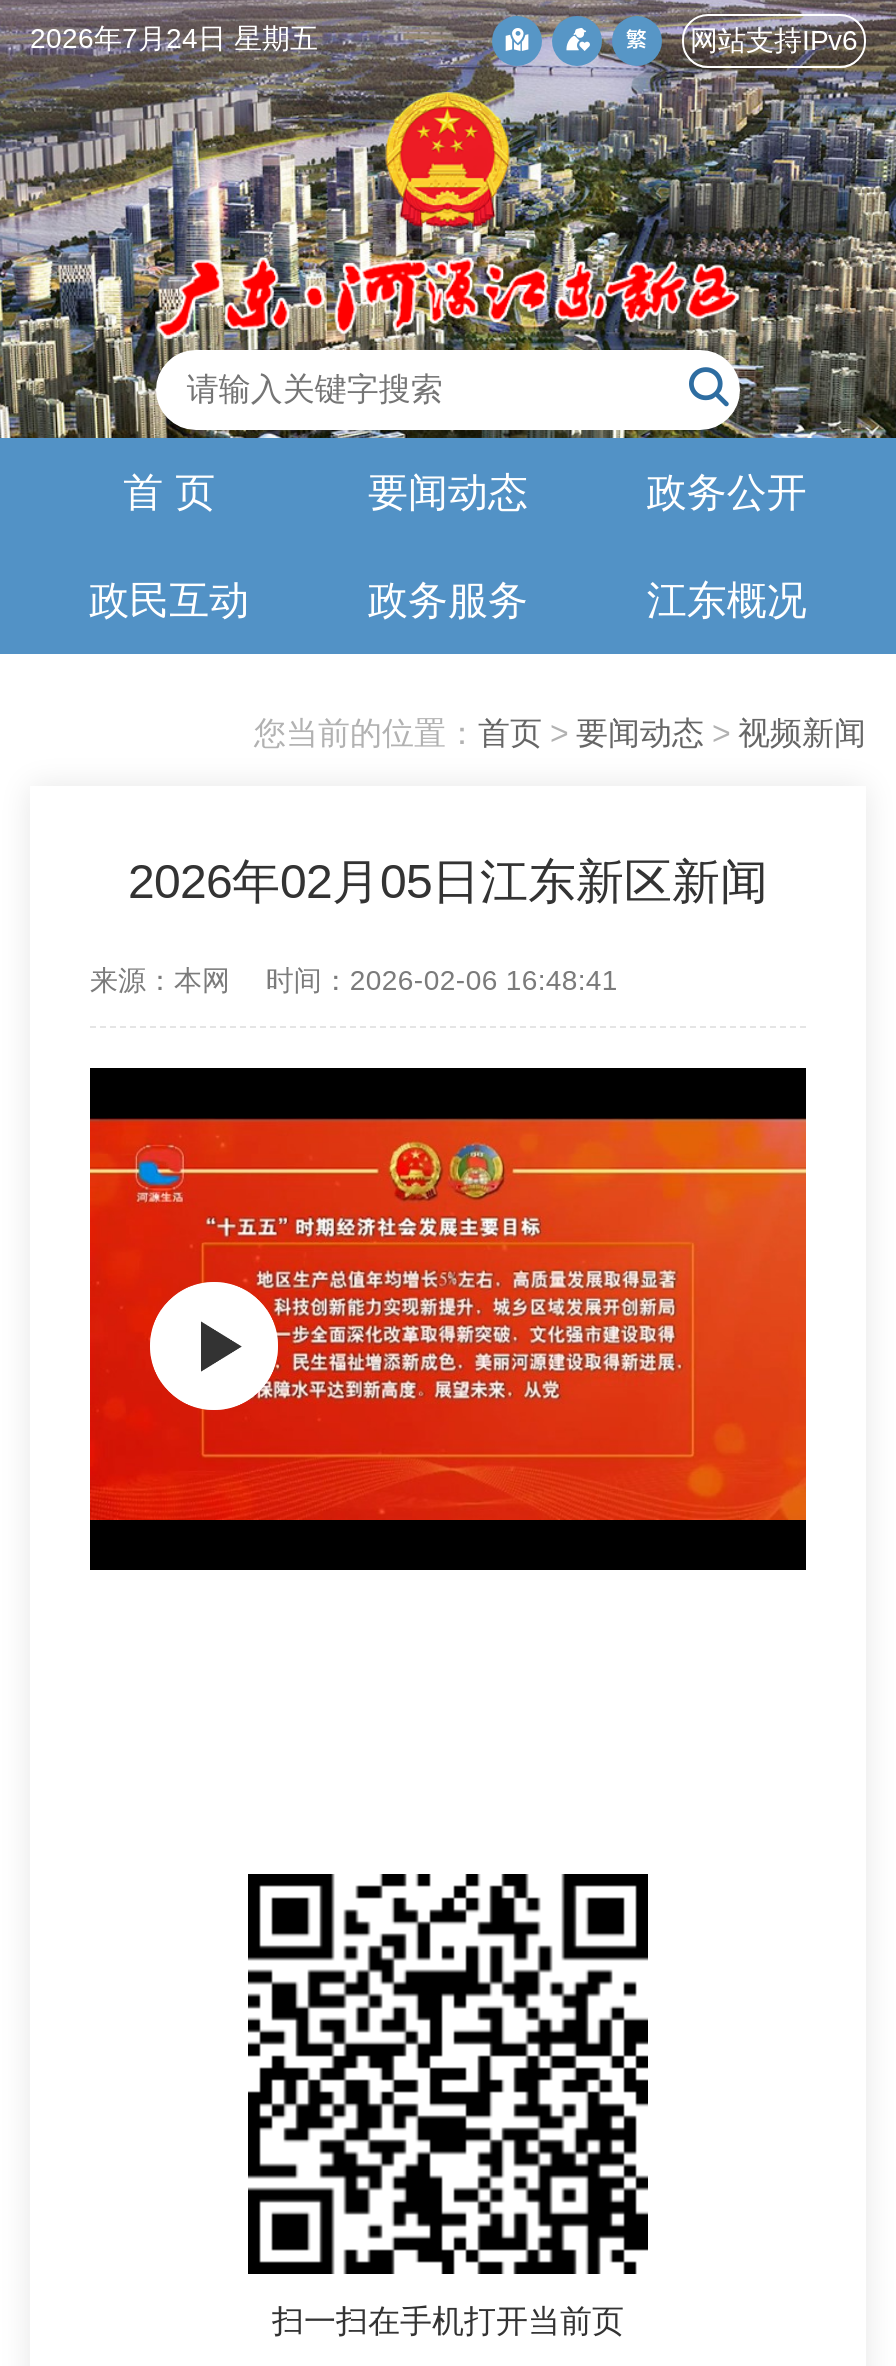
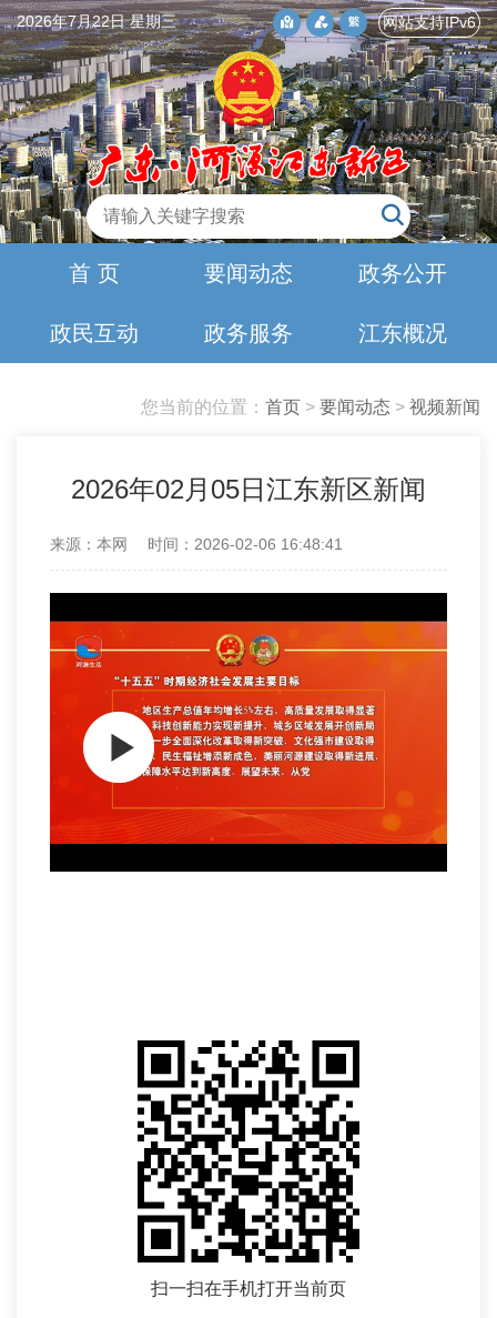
[30,22,318,54] 2026年7月24日 星期五 -> [17,12,176,30] 2026年7月22日 星期三

